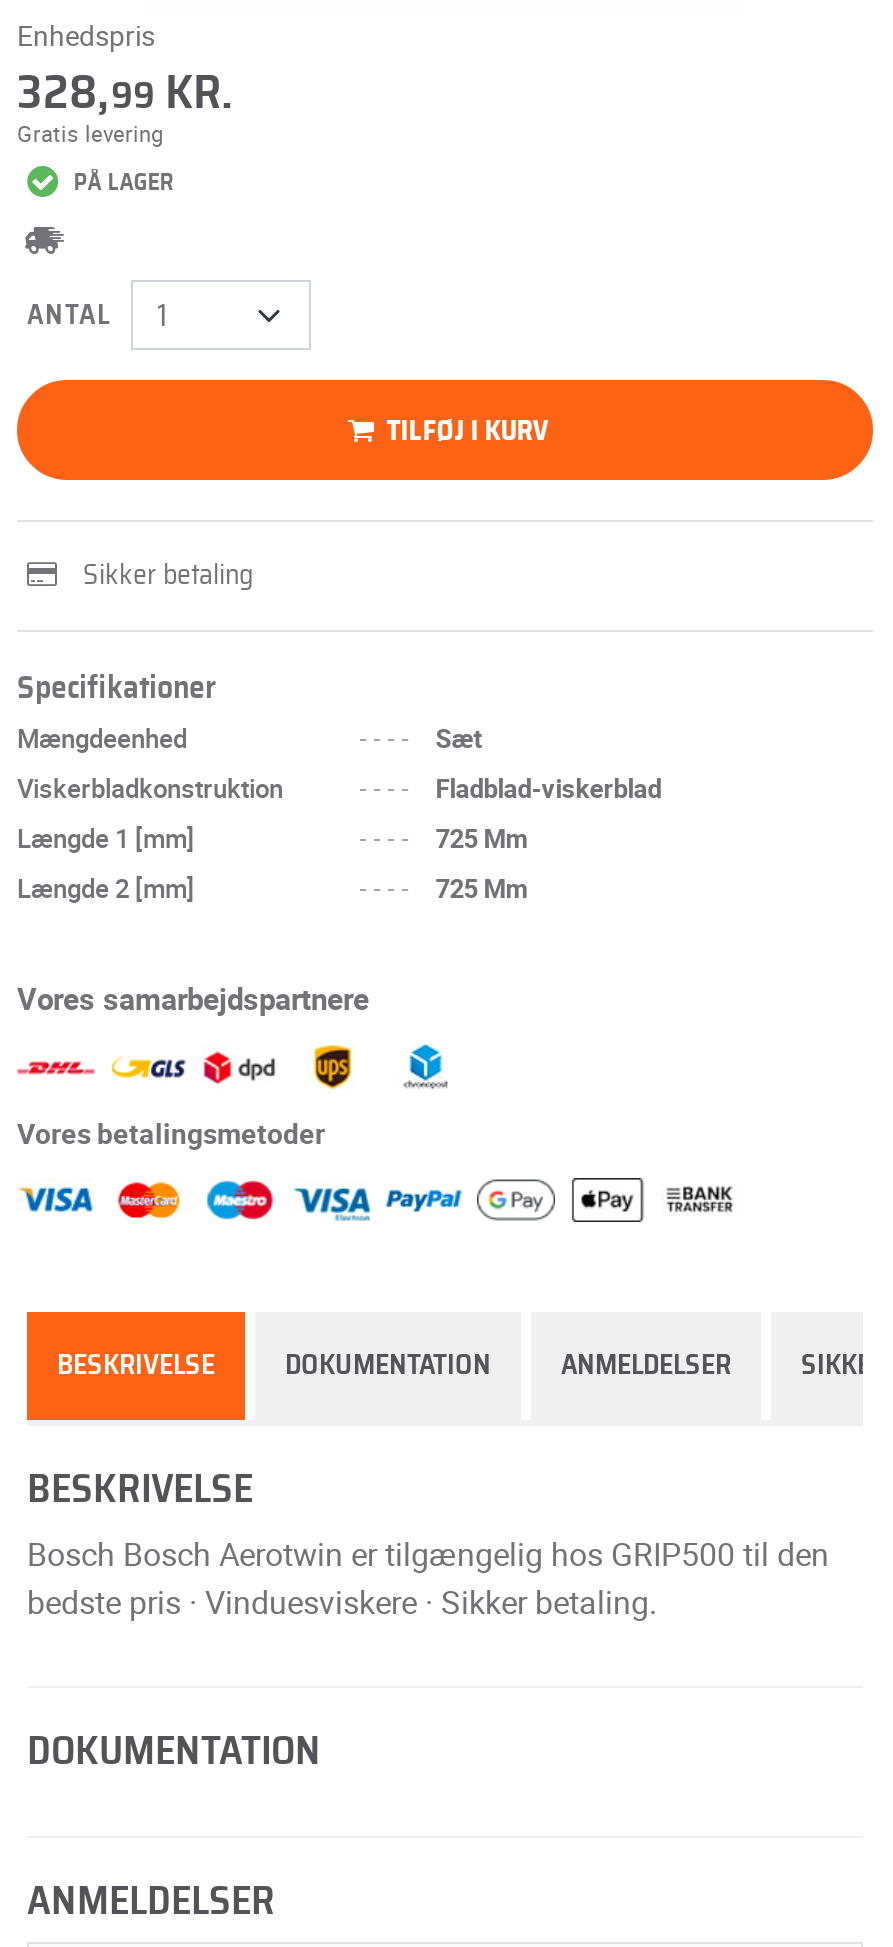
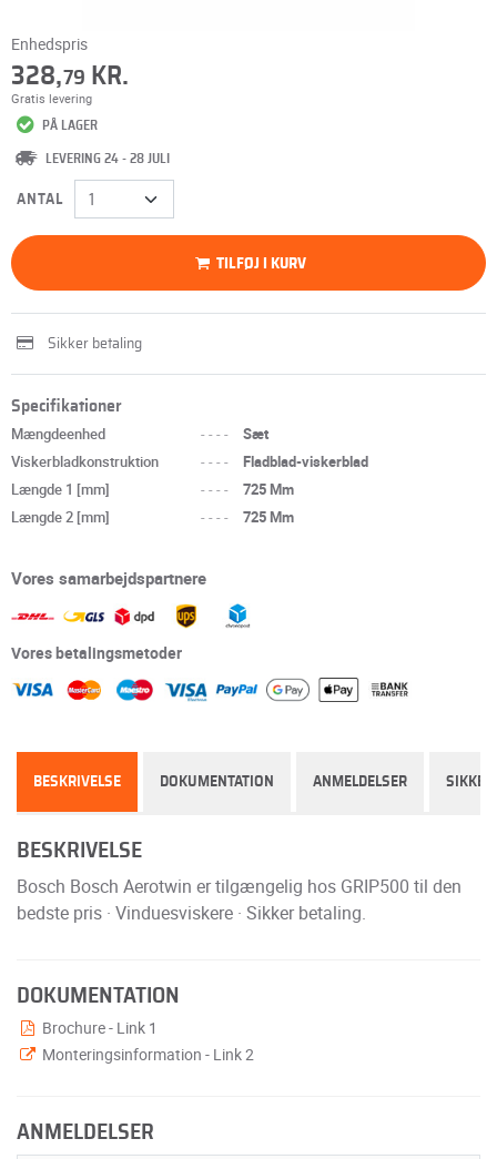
[17,70,233,118] 328,99 KR. -> [11,63,129,90] 328,79 KR.
none -> [45,152,170,165] LEVERING 24 - 28 JULI
none -> [38,1017,254,1065] Brochure - Link 1 | Monteringsinformation - Link 2

